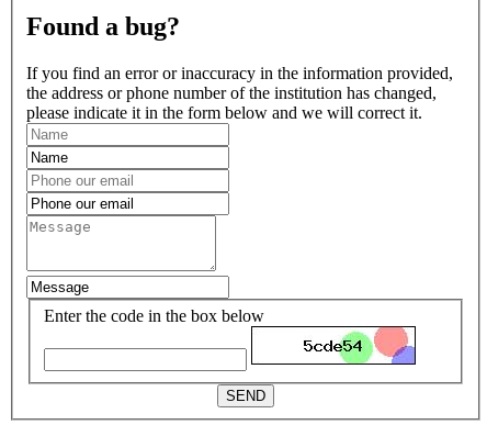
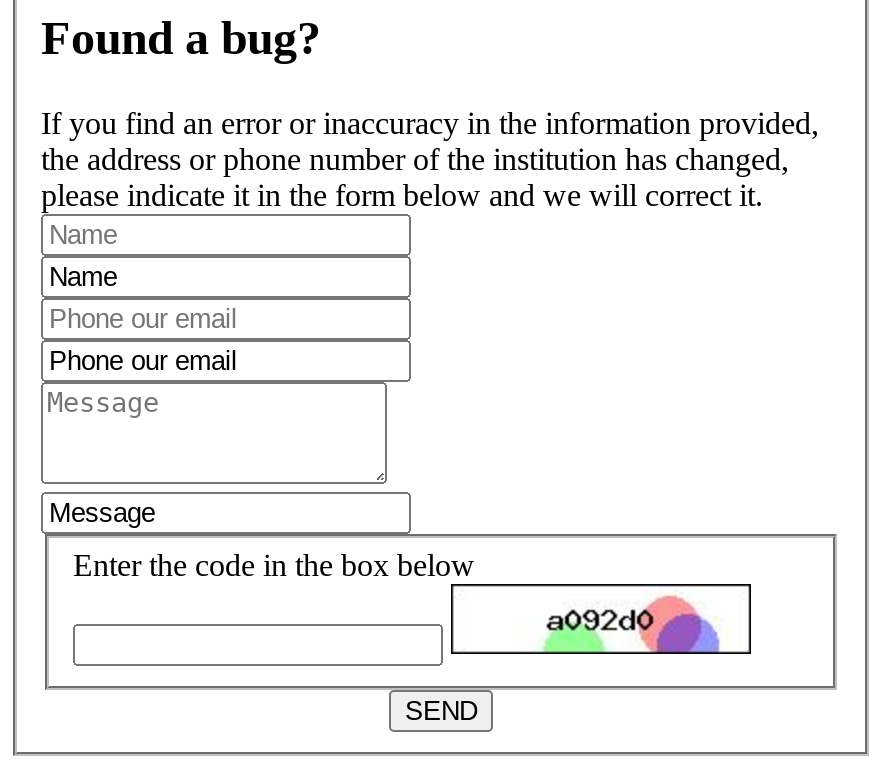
[301,326,416,365] [image] -> [537,584,751,654] [image]

